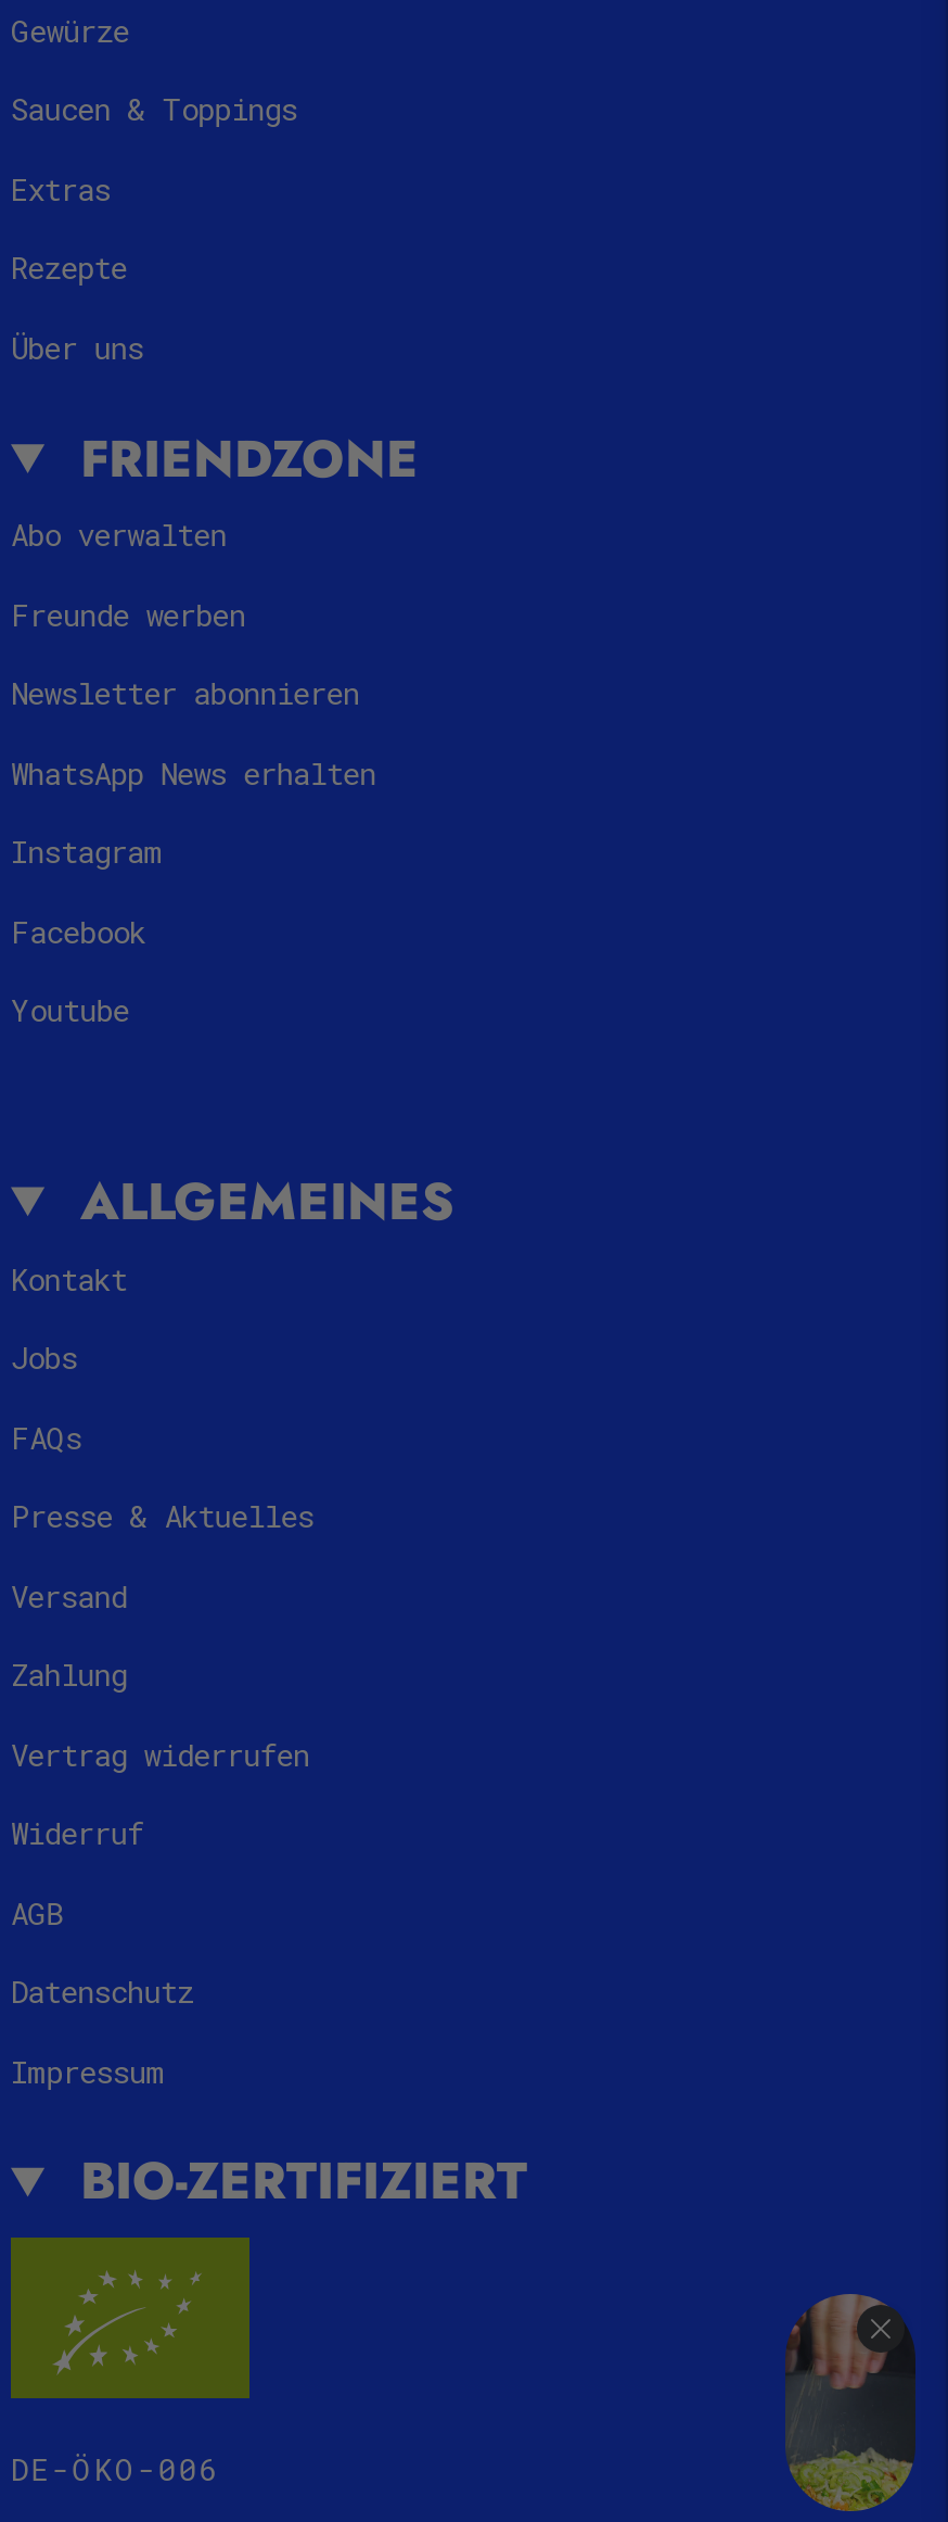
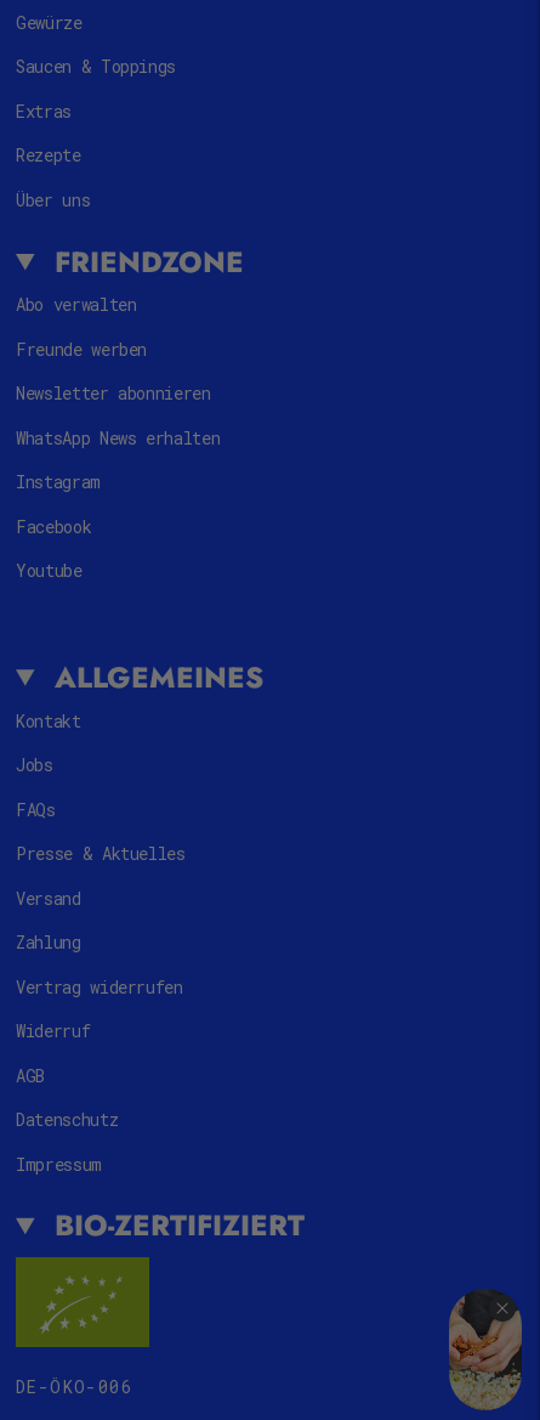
[783,2292,918,2511] [image] -> [448,1288,523,1409] [image]

